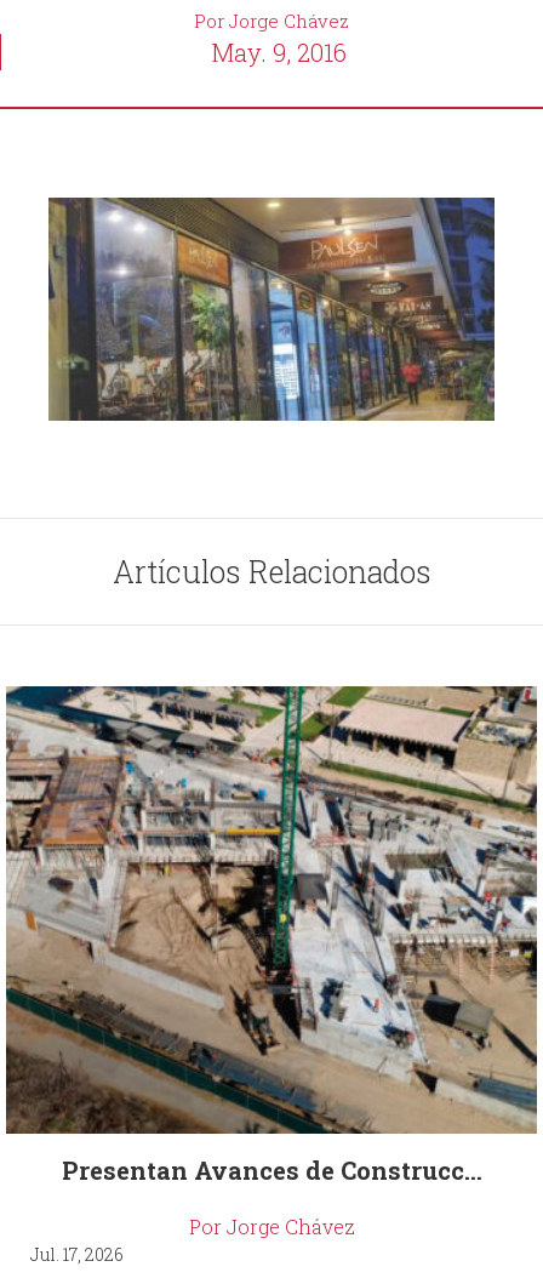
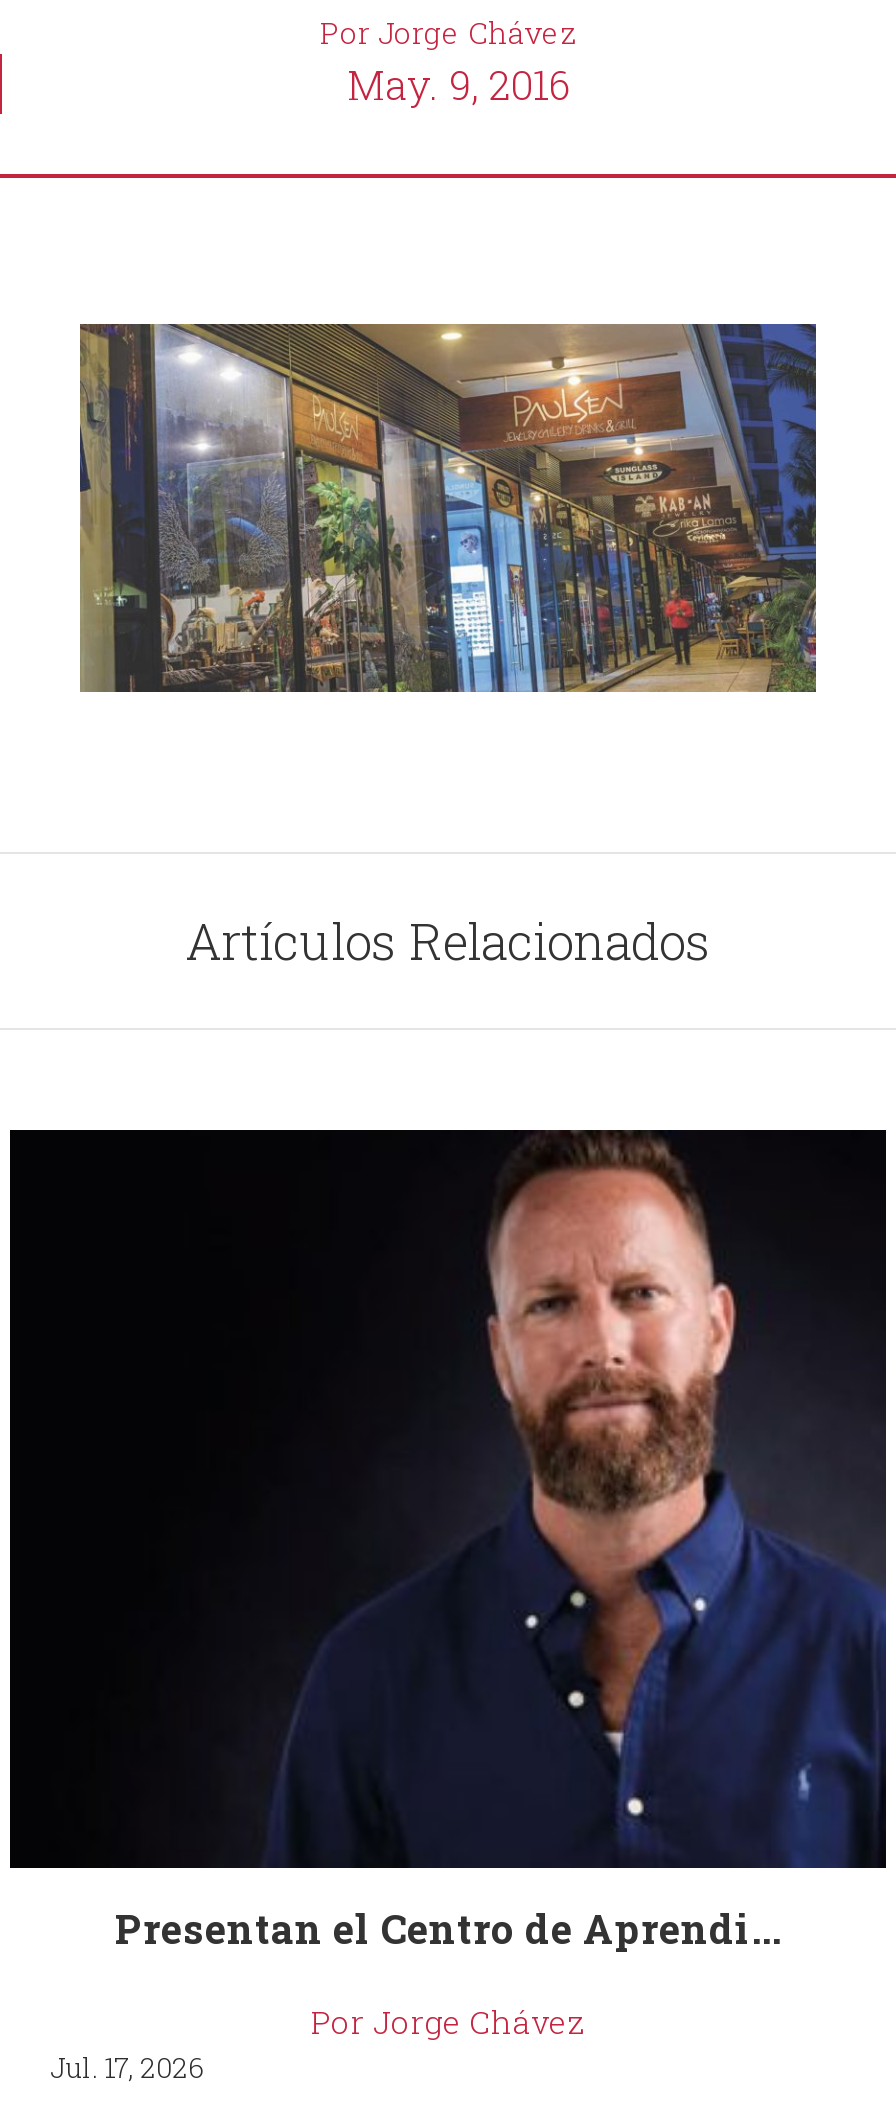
[5,685,538,1186] [image] | Presentan Avances de Construcc... -> [8,1128,888,1954] [image] | Presentan el Centro de Aprendi...

